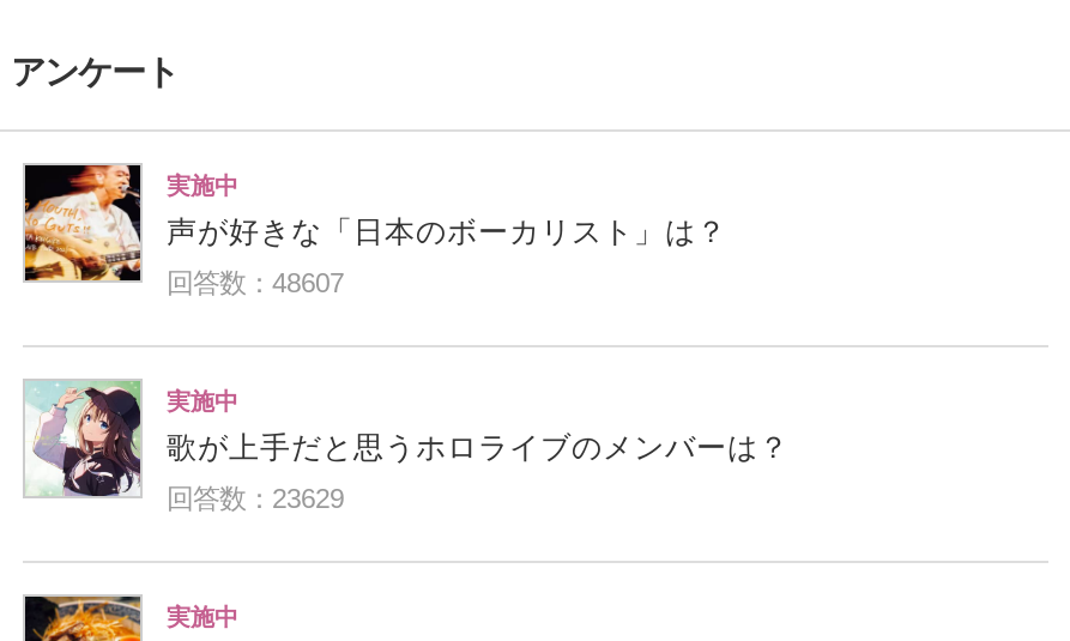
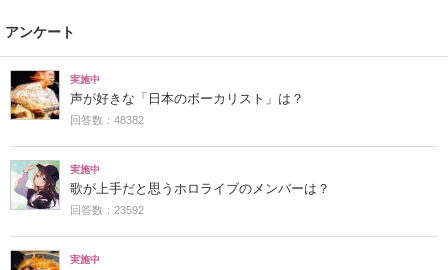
[167,268,344,297] 回答数：48607 -> [70,114,144,126] 回答数：48382
[167,484,344,512] 回答数：23629 -> [70,204,144,216] 回答数：23592

